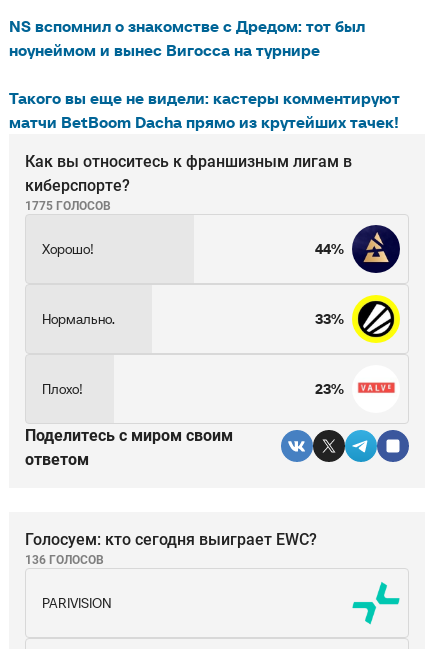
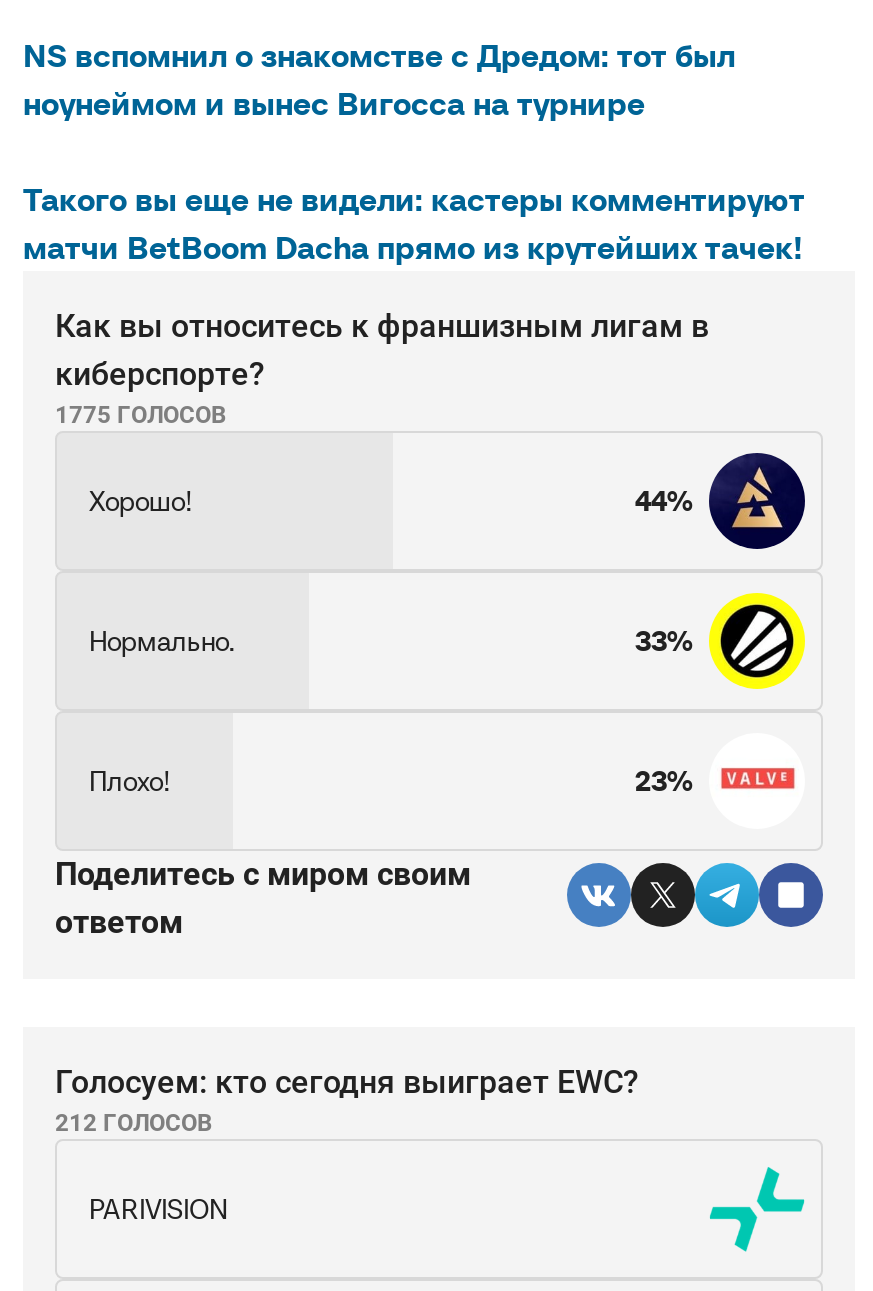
[25,553,104,567] 136 ГОЛОСОВ -> [55,1109,213,1137] 212 ГОЛОСОВ

